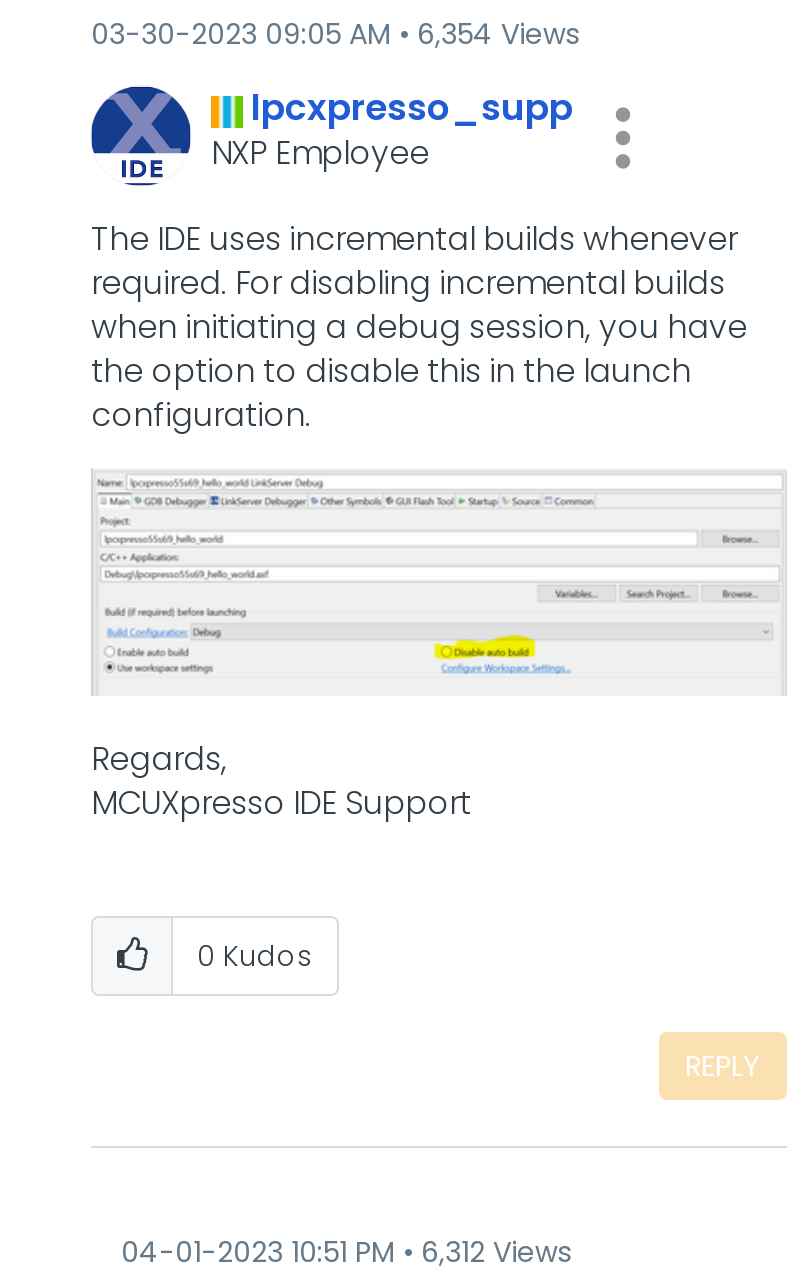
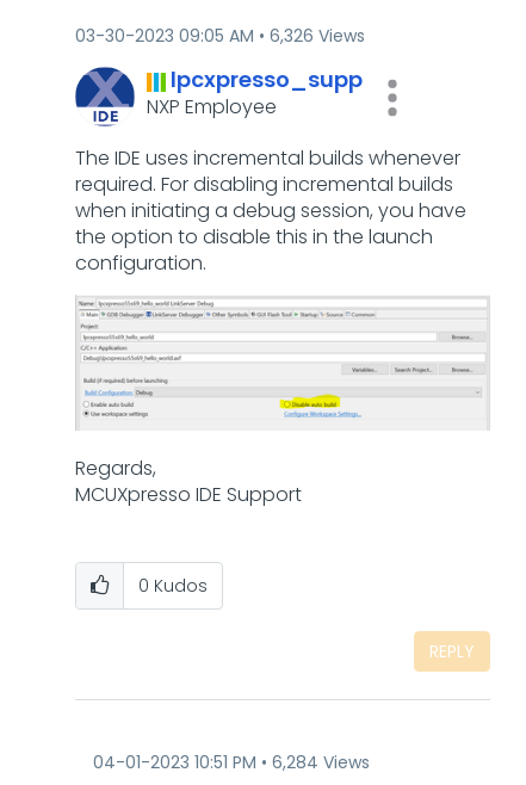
[91,14,579,54] 03-30-2023 09:05 AM 6,354 Views -> [75,24,365,48] 03-30-2023 09:05 AM 6,326 Views
[121,1232,571,1272] 04-01-2023 10:51 PM 6,312 Views -> [93,750,370,774] 04-01-2023 10:51 PM 6,284 Views

